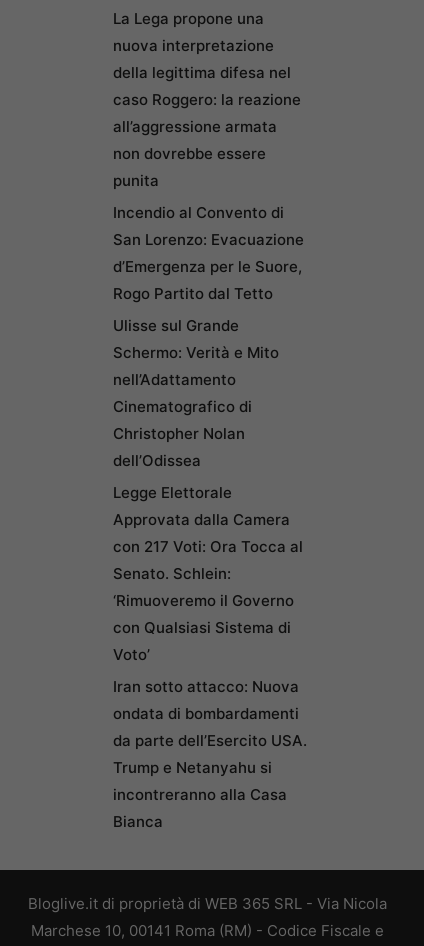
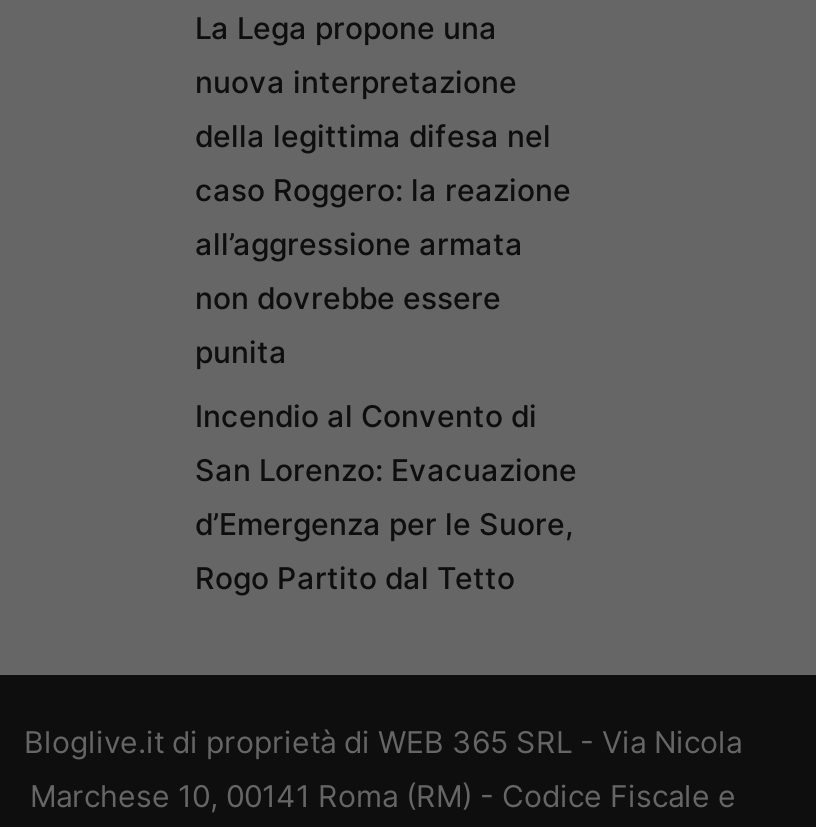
[113,316,307,831] Ulisse sul Grande | Schermo: Verità e Mito | nell’Adattamento | Cinematografico di | Christopher Nolan | dell’Odissea | Legge Elettorale | Approvata dalla Camera | con 217 Voti: Ora Tocca al | Senato. Schlein: | ‘Rimuoveremo il Governo | con Qualsiasi Sistema di | Voto’ | Iran sotto attacco: Nuova | ondata di bombardamenti | da parte dell’Esercito USA. | Trump e Netanyahu si | incontreranno alla Casa | Bianca -> none

